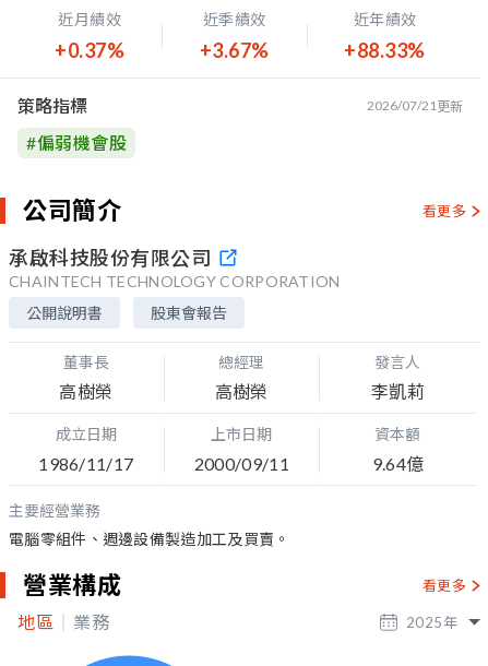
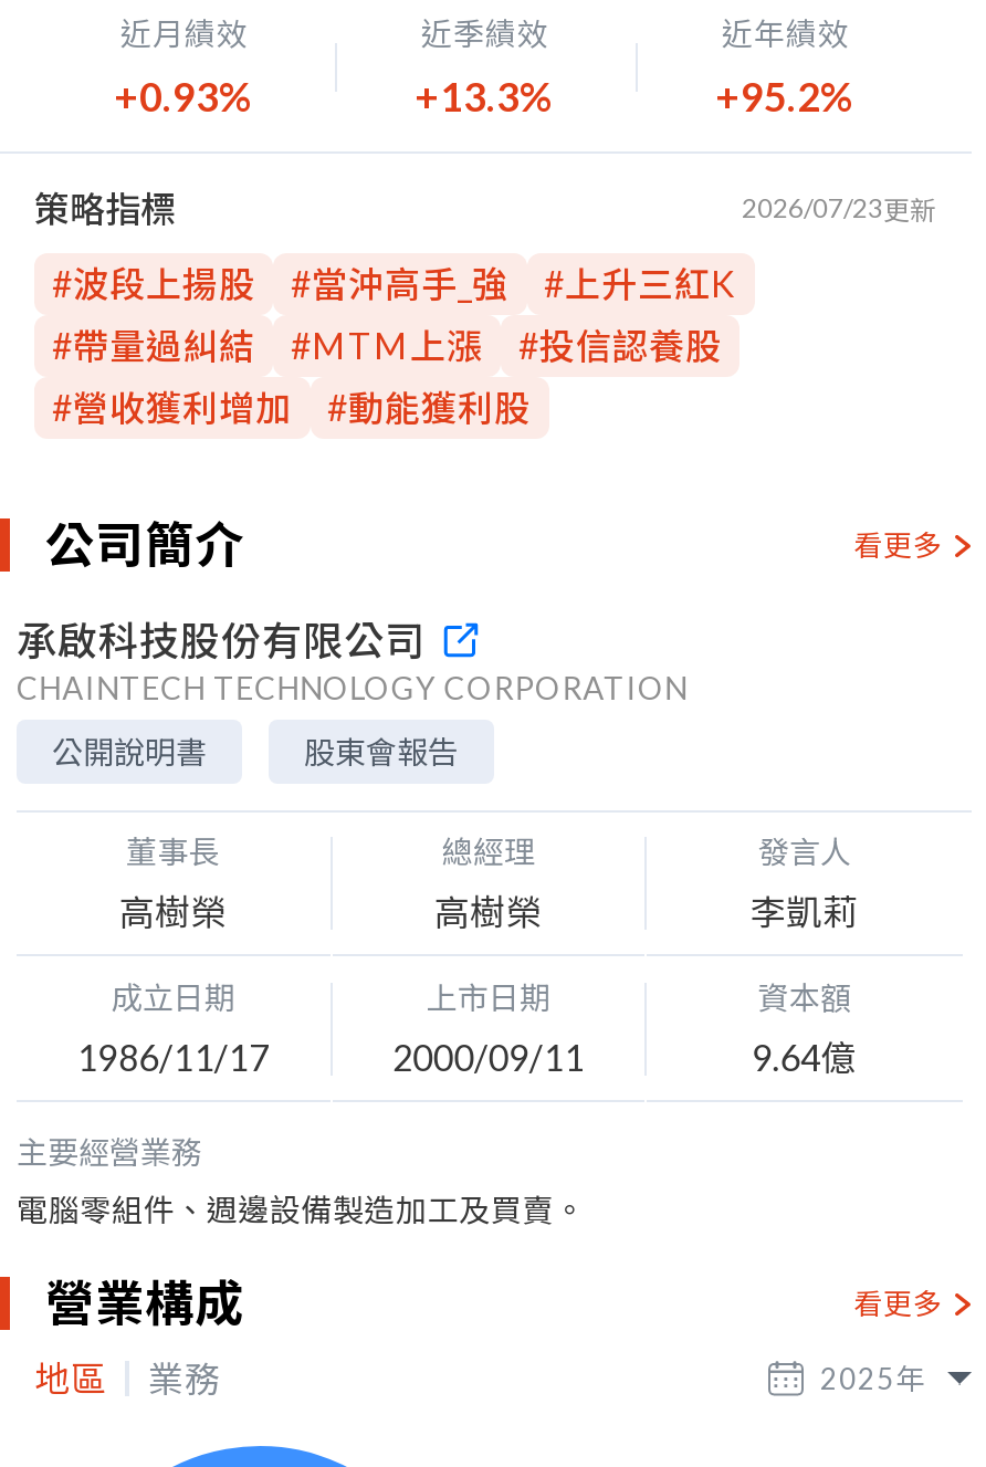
[55,38,125,62] +0.37% -> [114,72,255,120] +0.93%
[200,38,269,62] +3.67% -> [415,72,556,120] +13.3%
[344,38,426,62] +88.33% -> [715,72,857,120] +95.2%
[26,97,463,153] 2026/07/21更新 | #偏弱機會股 -> [52,191,936,428] 2026/07/23更新 | #波段上揚股 | #當沖高手_強 | #上升三紅K | #帶量過糾結 | #MTM上漲 | #投信認養股 | #營收獲利增加 | #動能獲利股

